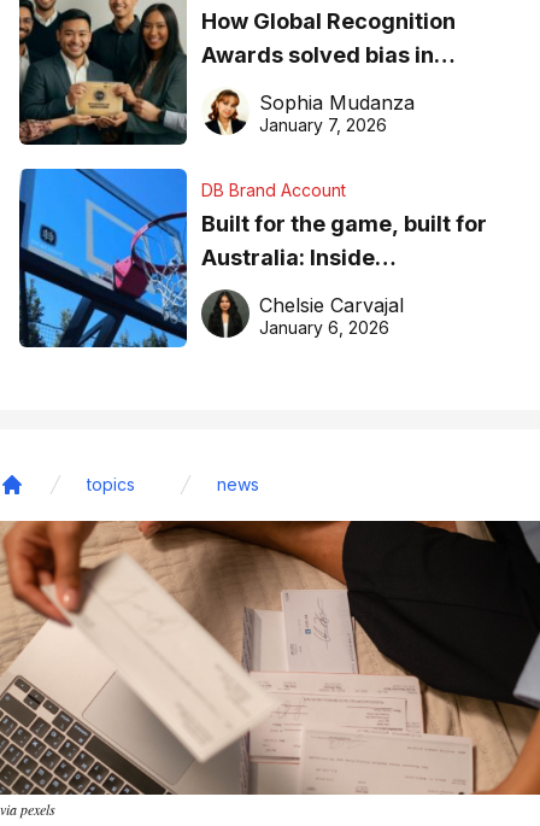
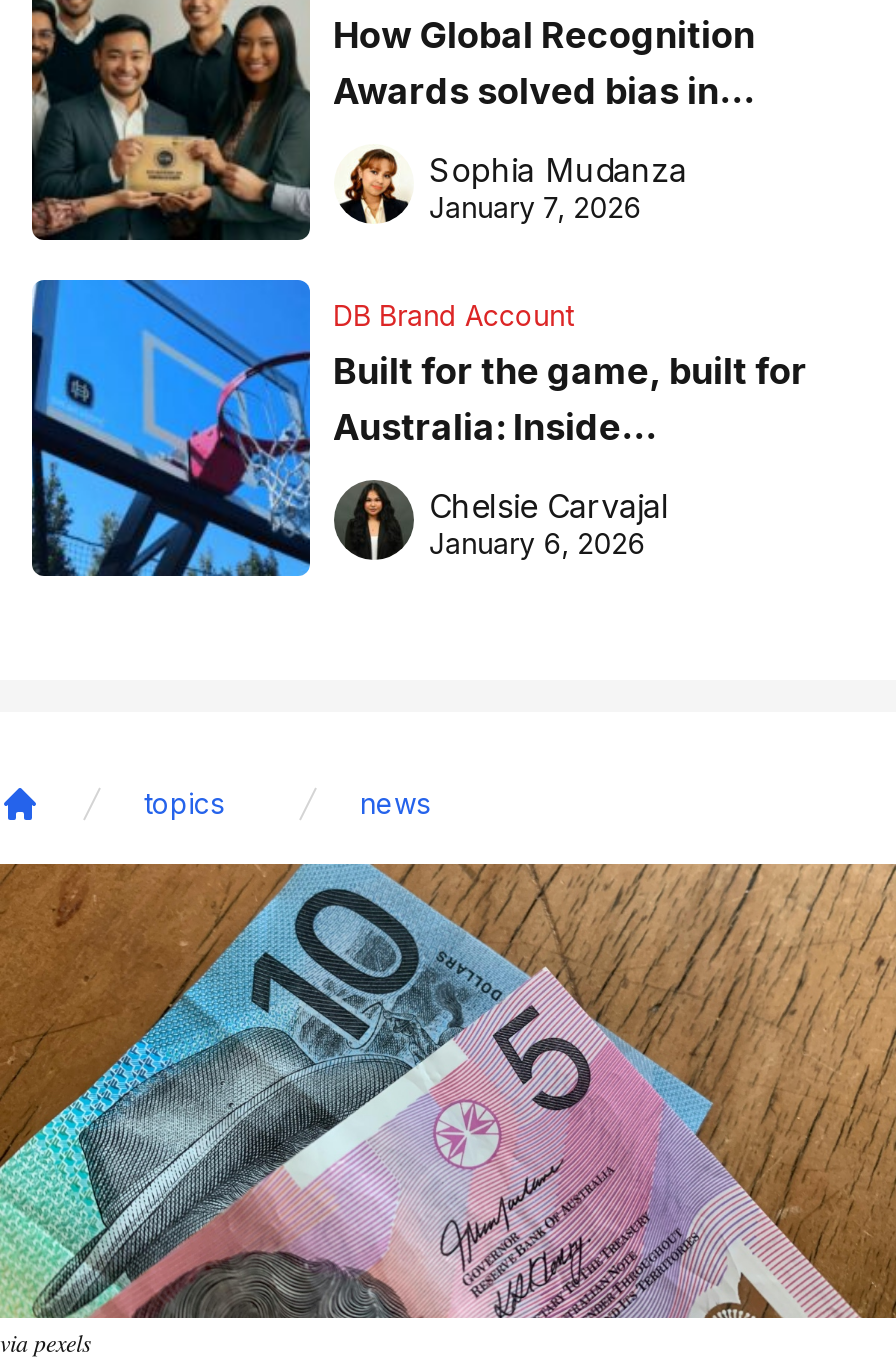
[4,520,536,796] [image] -> [6,862,890,1320] [image]

